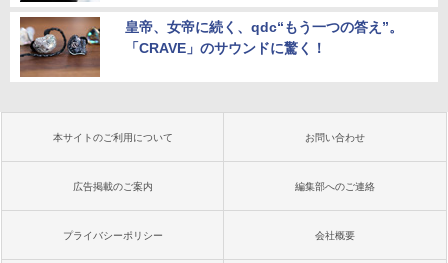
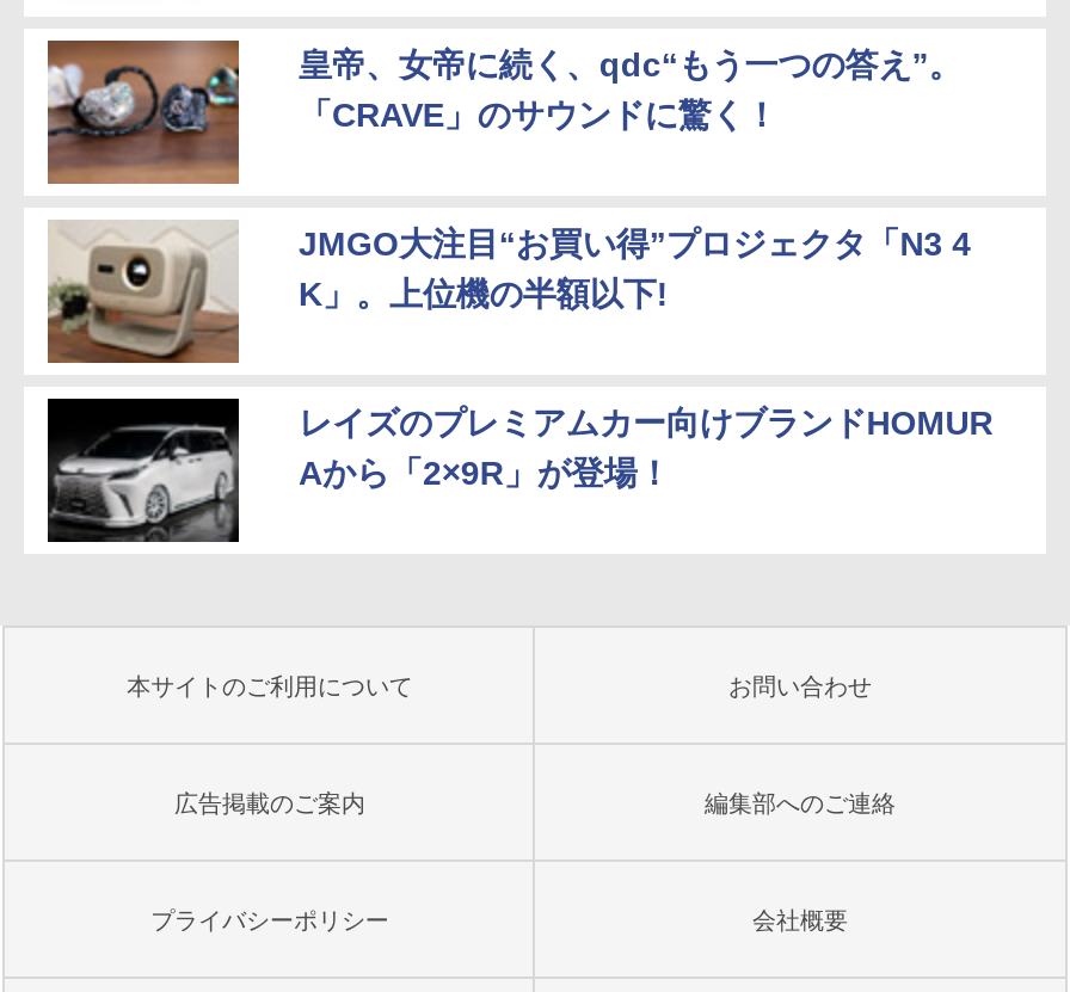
none -> [45,396,241,544] [image]
none -> [48,222,993,493] [image] | JMGO大注目“お買い得”プロジェクタ「N3 4 | K」。上位機の半額以下! | レイズのプレミアムカー向けブランドHOMUR | Aから「2×9R」が登場！

